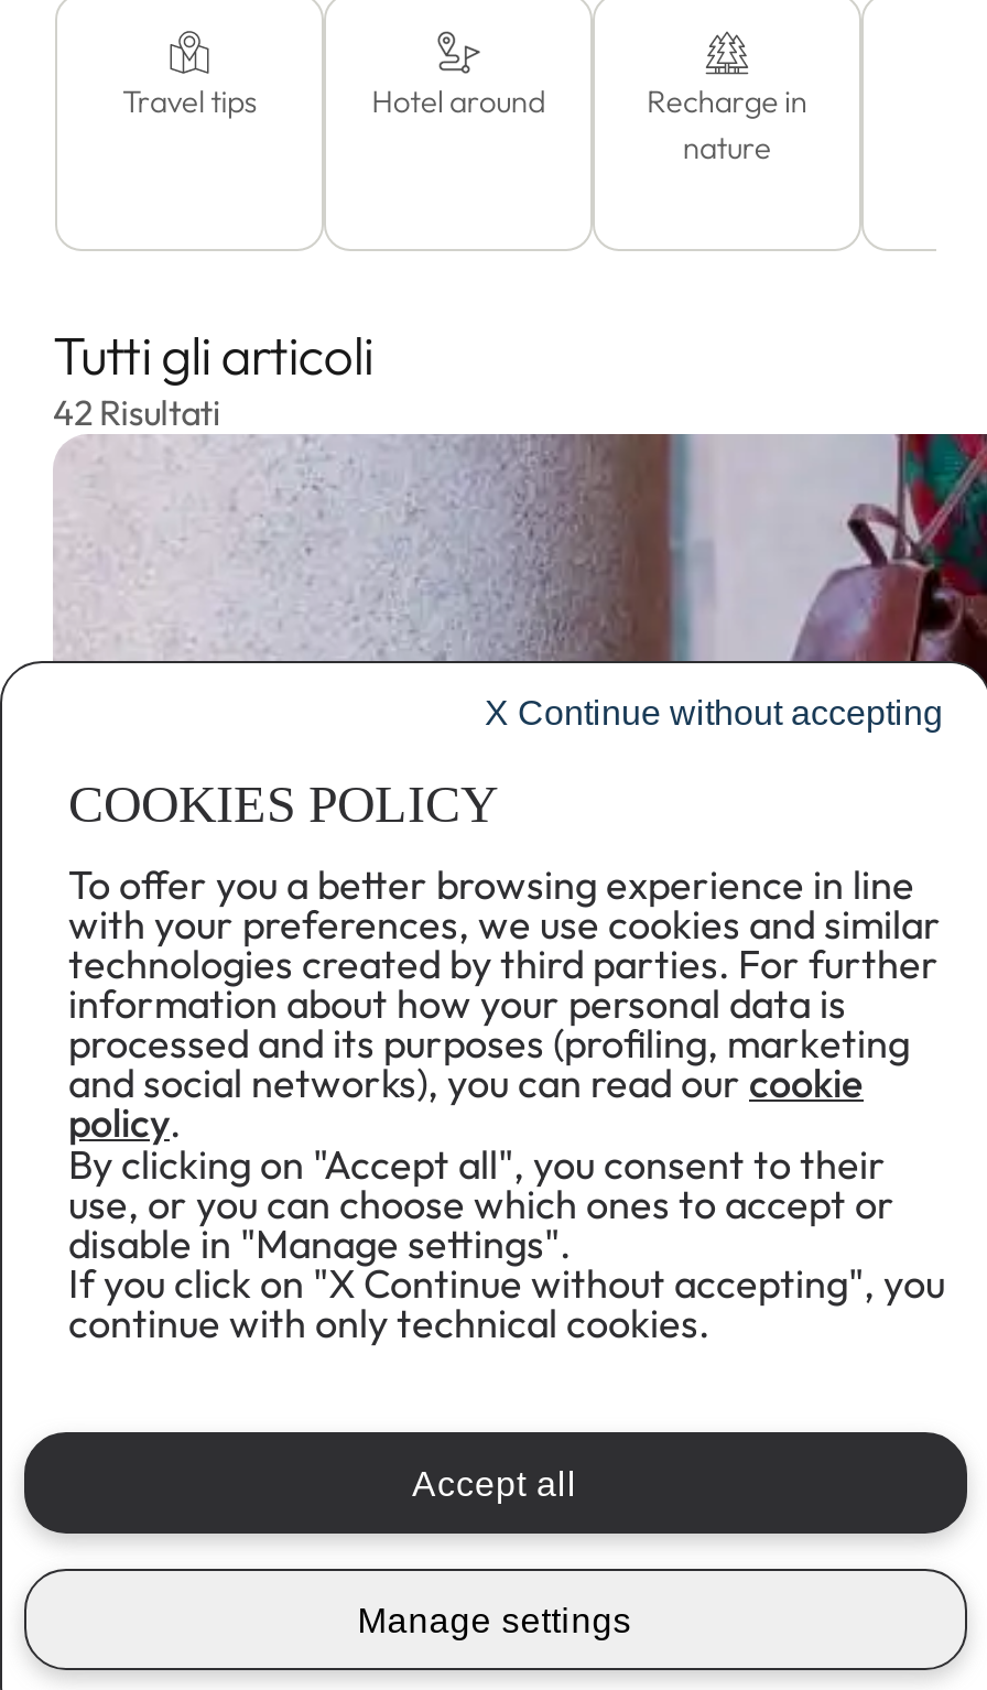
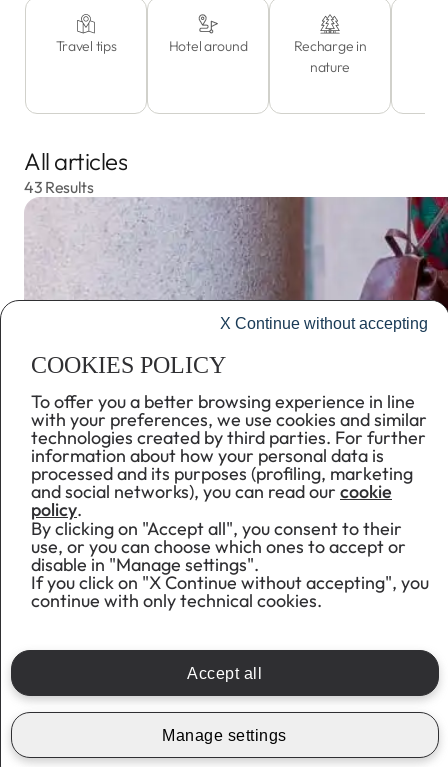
[53,322,373,434] Tutti gli articoli | 42 Risultati -> [24,146,127,197] All articles | 43 Results

